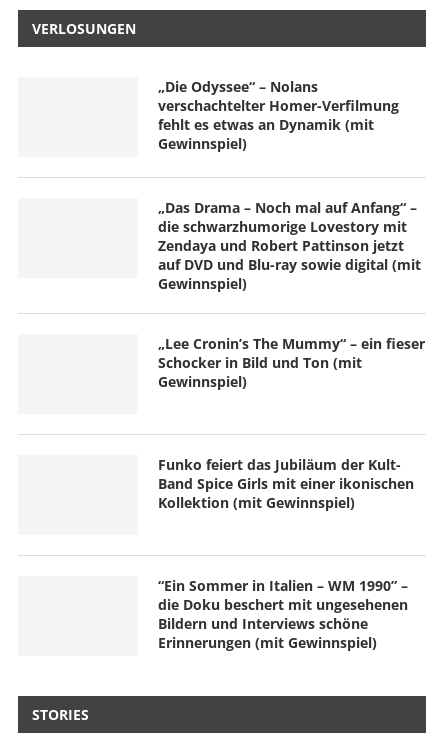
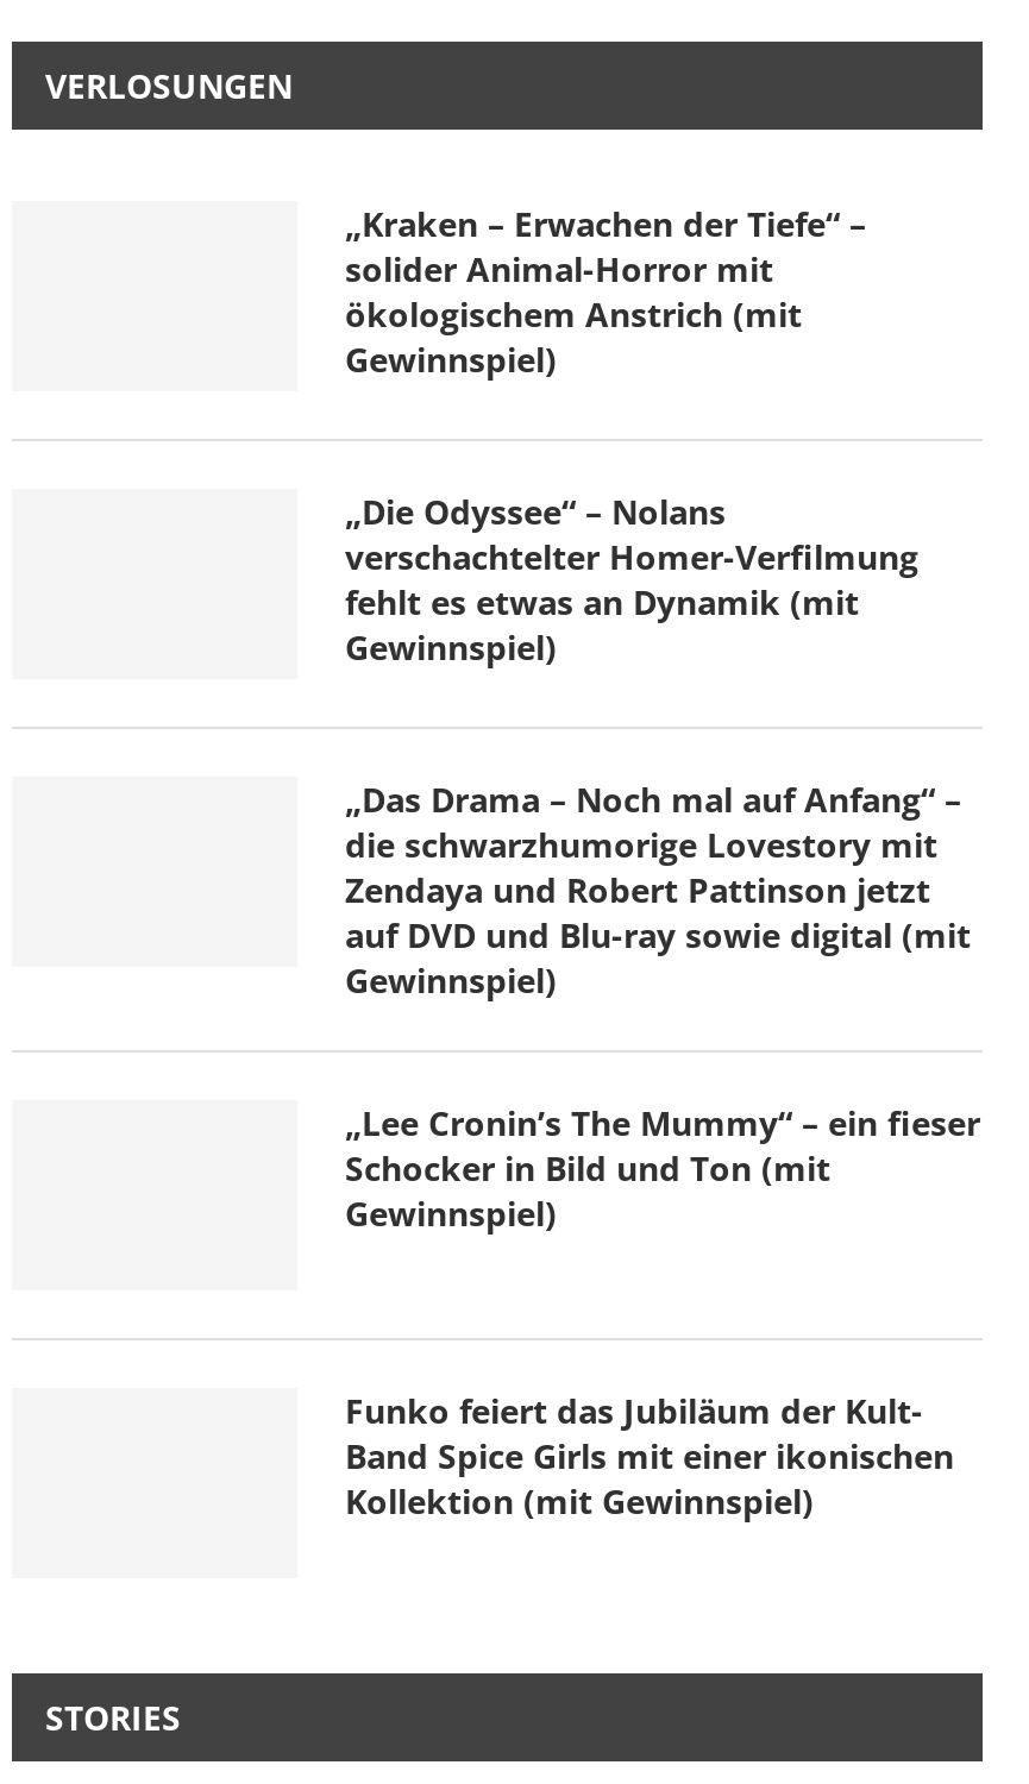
none -> [345,201,866,382] „Kraken – Erwachen der Tiefe“ – | solider Animal-Horror mit | ökologischem Anstrich (mit | Gewinnspiel)
moved [158,77,425,512] -> [345,489,980,1523]: „Die Odyssee“ – Nolans | verschachtelter Homer-Verfilmung | fehlt es etwas an Dynamik (mit | ... | Band Spice Girls mit einer ikonischen | Kollektion (mit Gewinnspiel)
[158,576,408,652] “Ein Sommer in Italien – WM 1990” – | die Doku beschert mit ungesehenen | Bildern und Interviews schöne | Erinnerungen (mit Gewinnspiel) -> none

